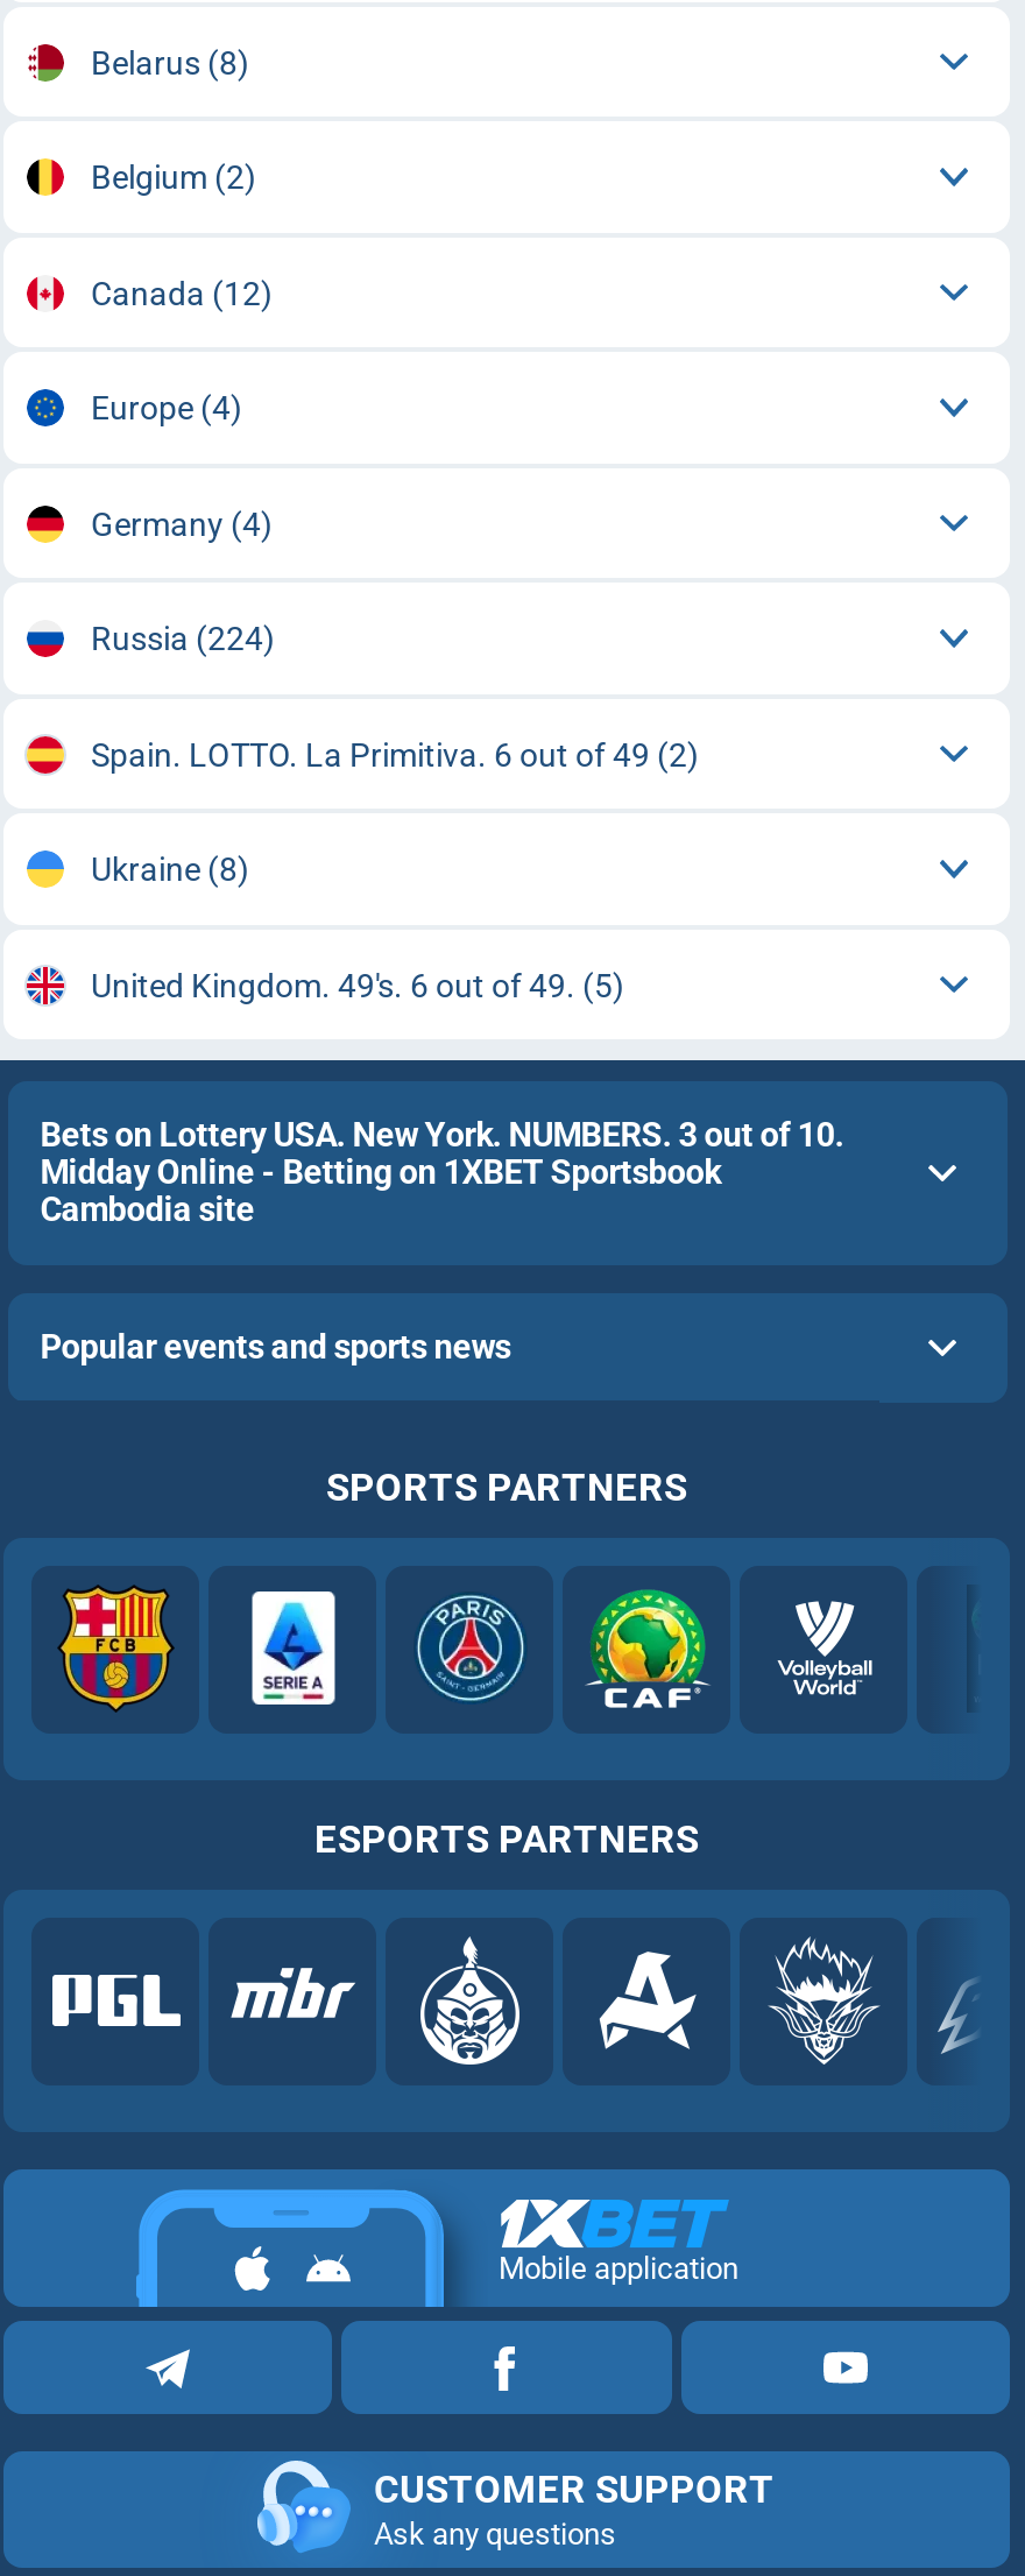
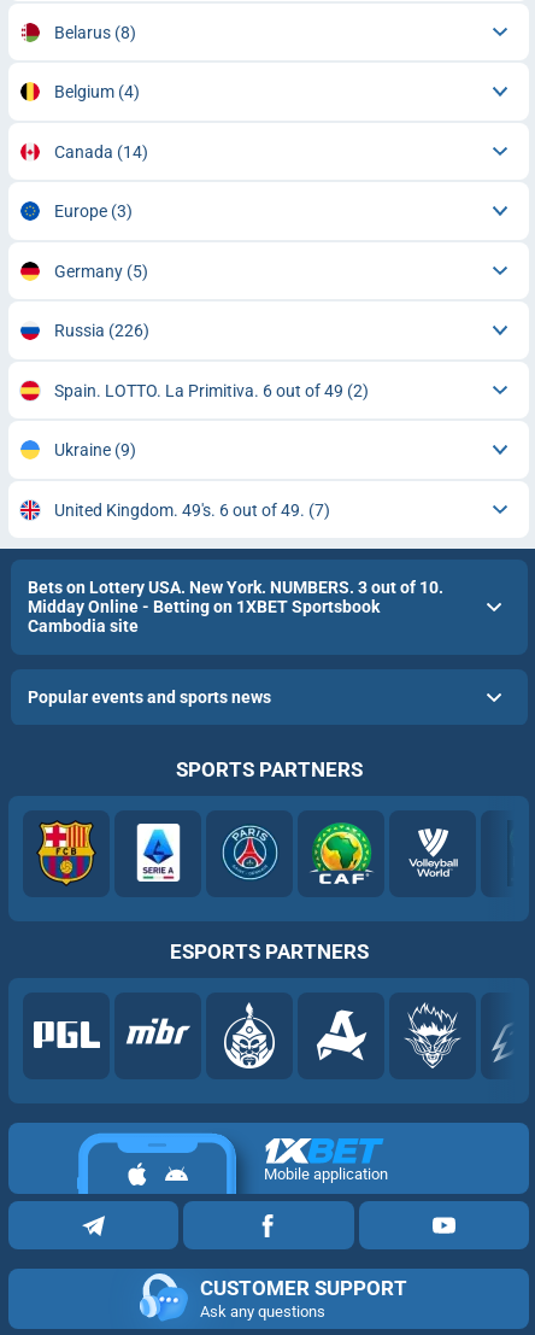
[91,158,256,196] Belgium (2) -> [54,82,139,101] Belgium (4)
[91,274,273,311] Canada (12) -> [54,142,148,161] Canada (14)
[91,389,242,426] Europe (4) -> [54,201,132,221] Europe (3)
[91,504,273,542] Germany (4) -> [54,261,148,280] Germany (5)
[91,620,275,657] Russia (224) -> [54,321,149,340] Russia (226)
[91,851,249,888] Ukraine (8) -> [54,440,136,459] Ukraine (9)
[91,966,624,1003] United Kingdom. 49's. 6 out of 49. (5) -> [54,500,330,519] United Kingdom. 49's. 6 out of 49. (7)

